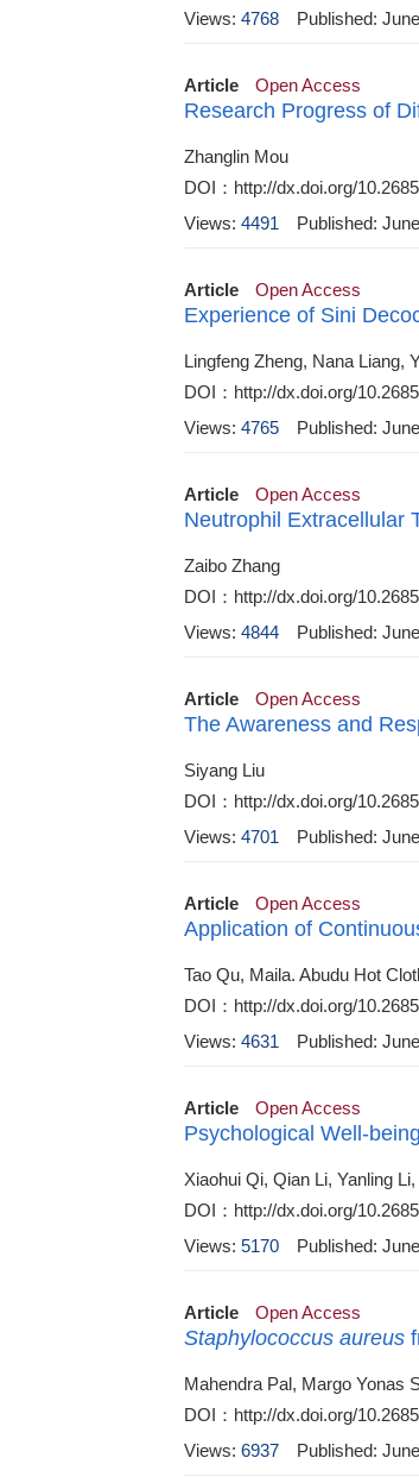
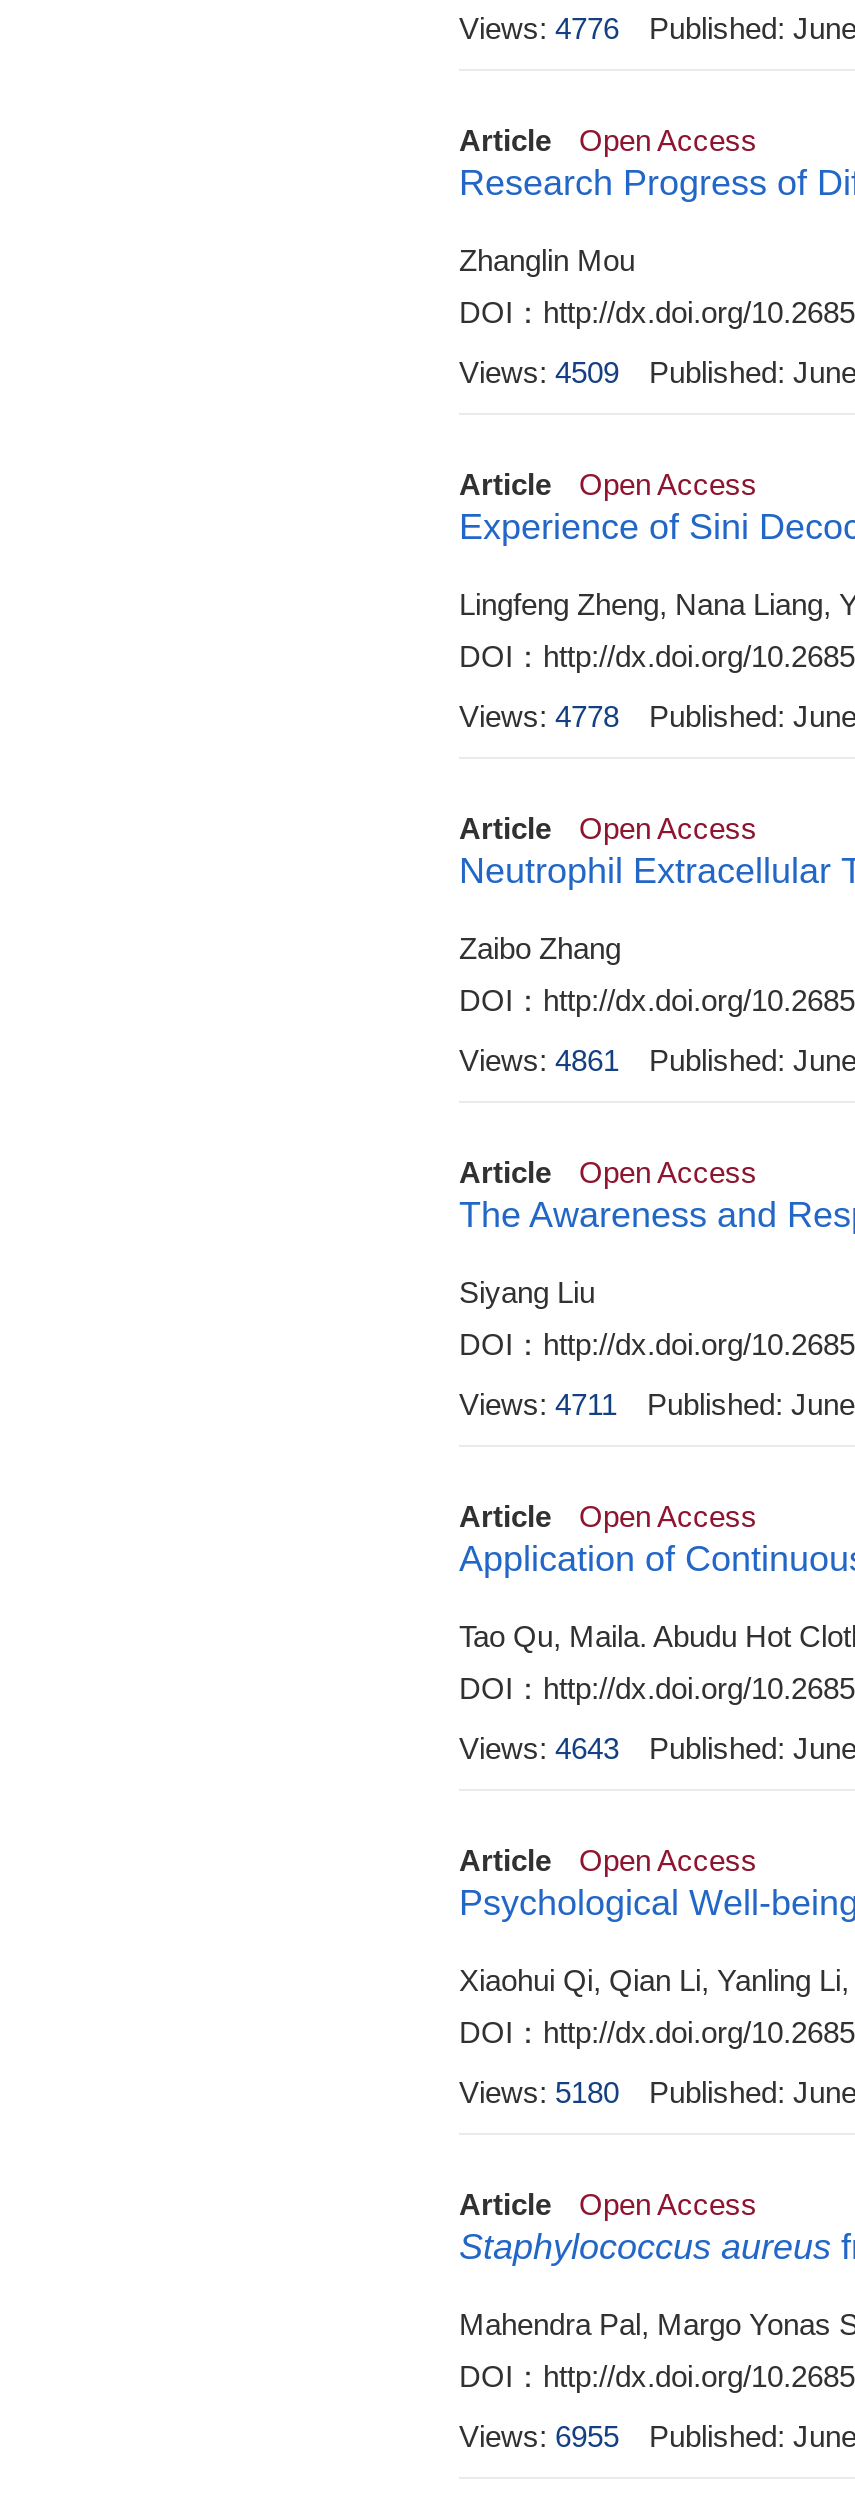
[184,8,279,29] Views: 4768 -> [459,11,619,45] Views: 4776
[184,213,279,233] Views: 4491 -> [459,355,619,389] Views: 4509
[184,417,279,438] Views: 4765 -> [459,699,619,733] Views: 4778
[184,622,279,642] Views: 4844 -> [459,1043,619,1077] Views: 4861
[184,827,279,847] Views: 4701 -> [459,1387,617,1421] Views: 4711
[184,1031,279,1051] Views: 4631 -> [459,1731,619,1765] Views: 4643
[184,1236,279,1256] Views: 5170 -> [459,2075,619,2109] Views: 5180
[184,1440,279,1460] Views: 6937 -> [459,2419,619,2453] Views: 6955

